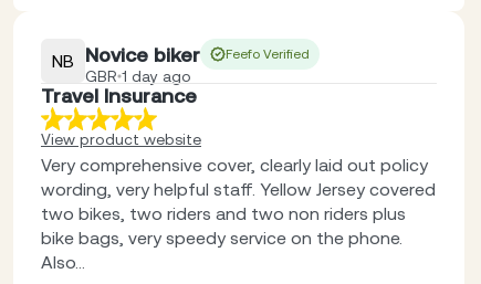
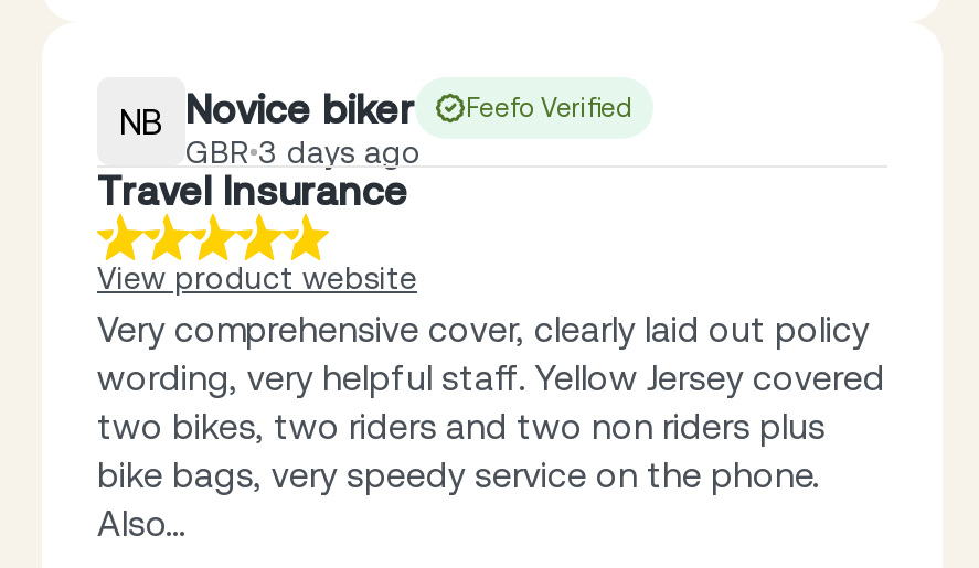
[85,67,191,85] GBR 1 day ago -> [185,135,422,170] GBR 3 days ago

